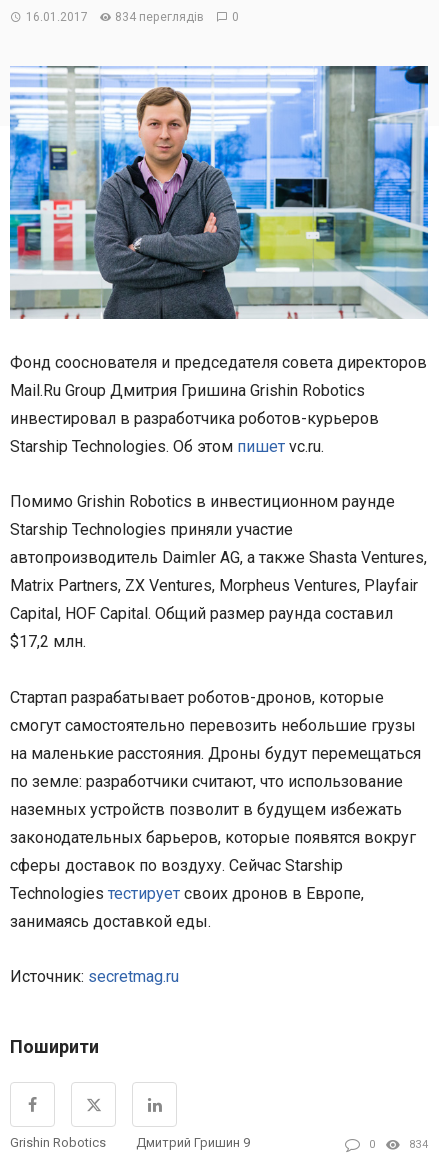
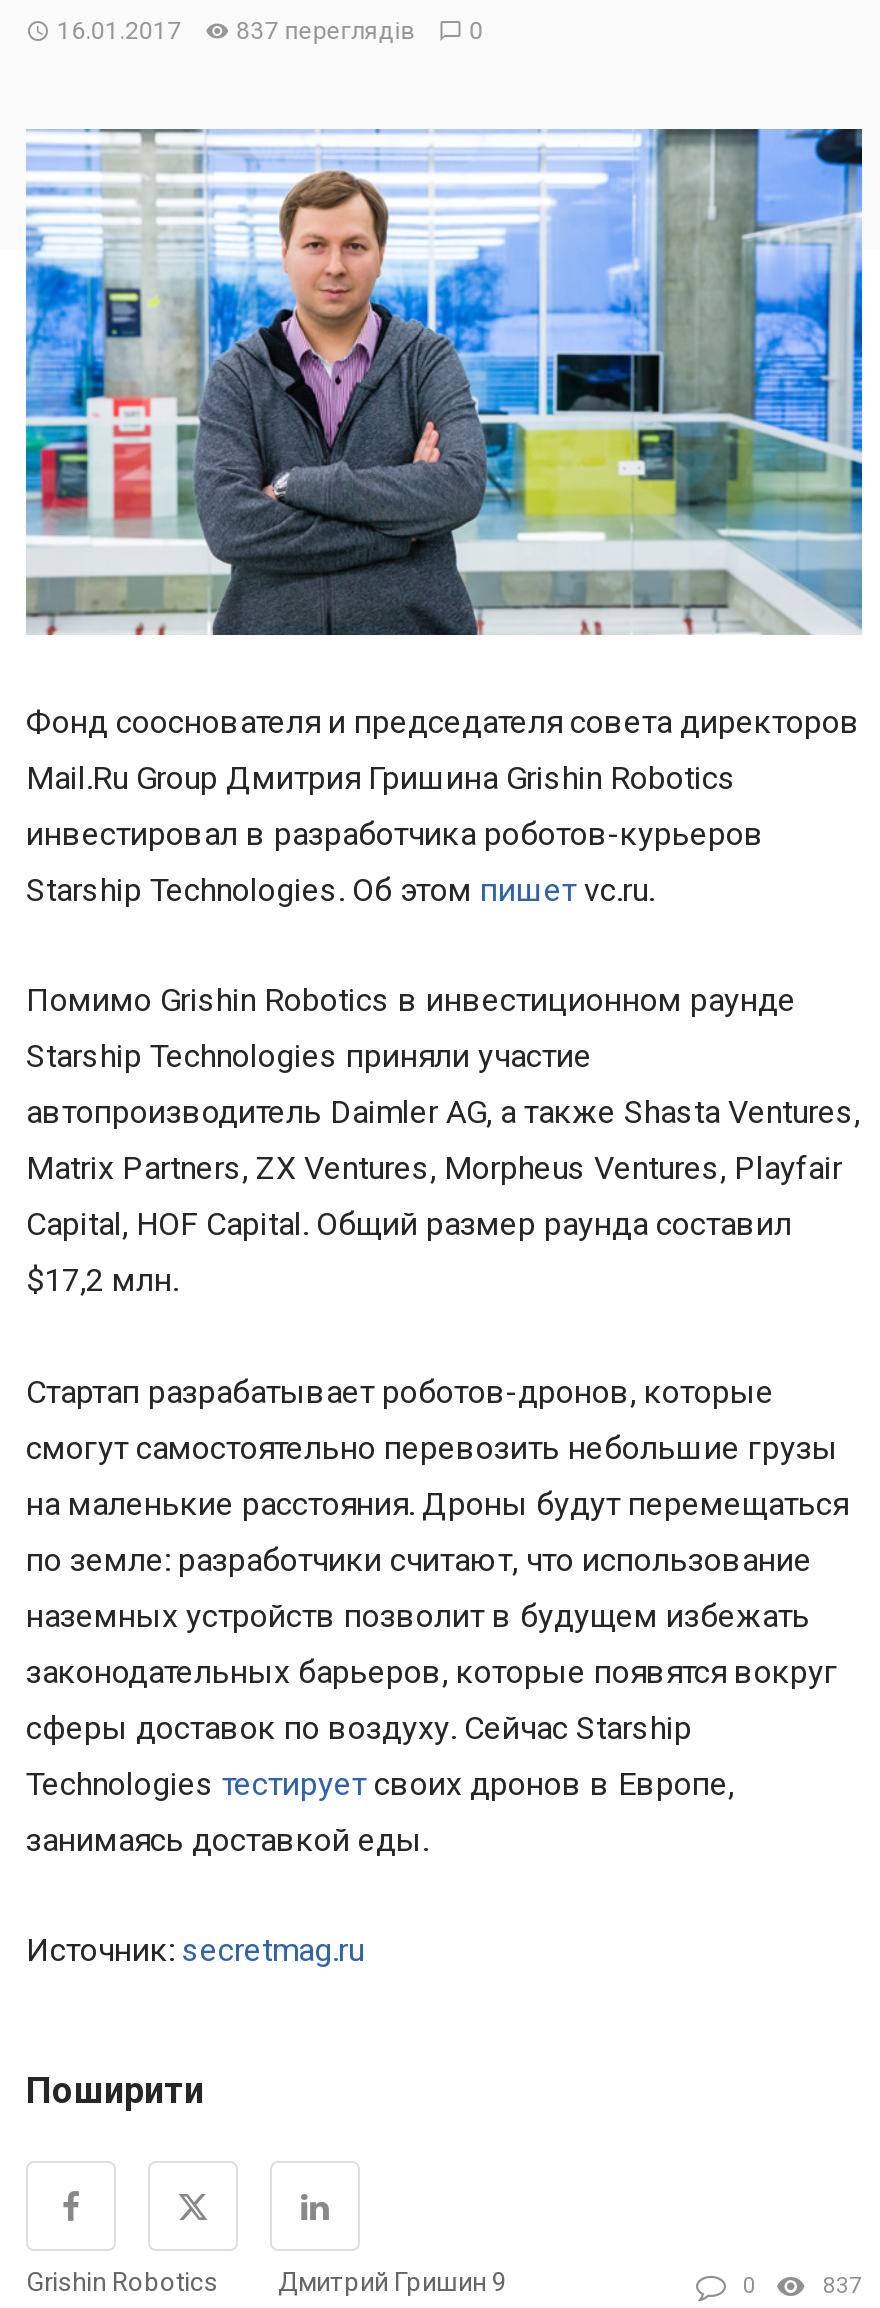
[26,10,239,24] 16.01.2017 834 переглядів 0 -> [57,17,484,45] 16.01.2017 837 переглядів 0
[408,1138,428,1151] 834 -> [823,2272,862,2298] 837

